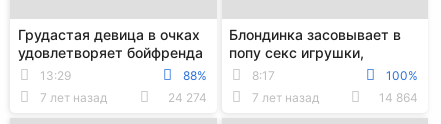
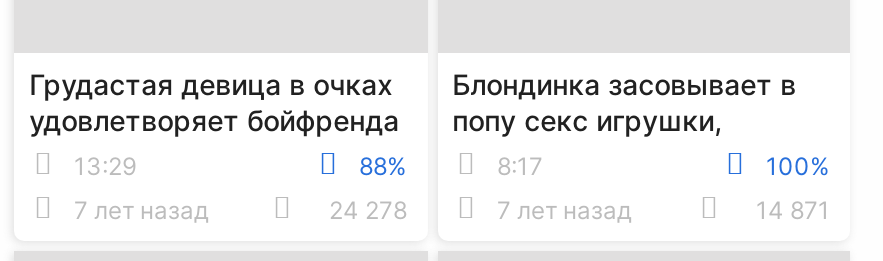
[167,89,206,104] 24 274 -> [329,194,407,224] 24 278
[379,89,418,104] 14 864 -> [756,194,830,224] 14 871

